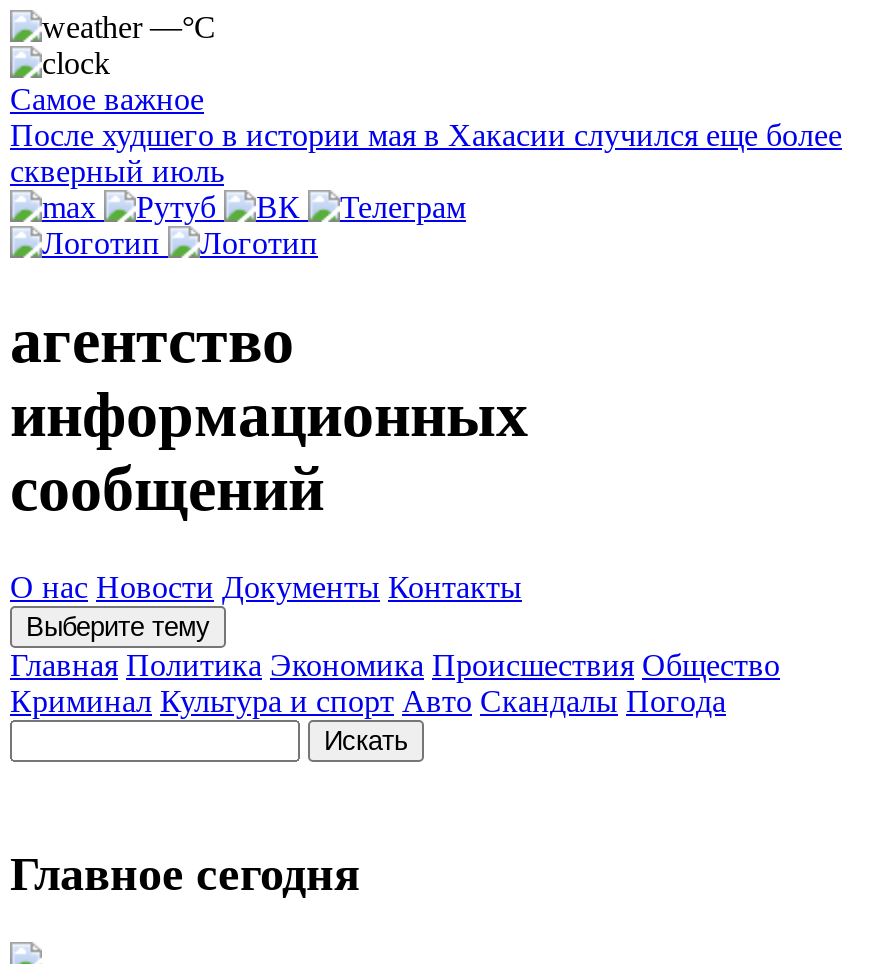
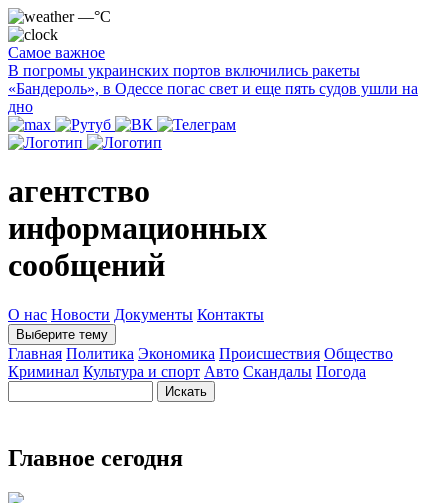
[10,118,842,188] После худшего в истории мая в Хакасии случился еще более | скверный июль -> [8,62,418,115] В погромы украинских портов включились ракеты | «Бандероль», в Одессе погас свет и еще пять судов ушли на | дно

